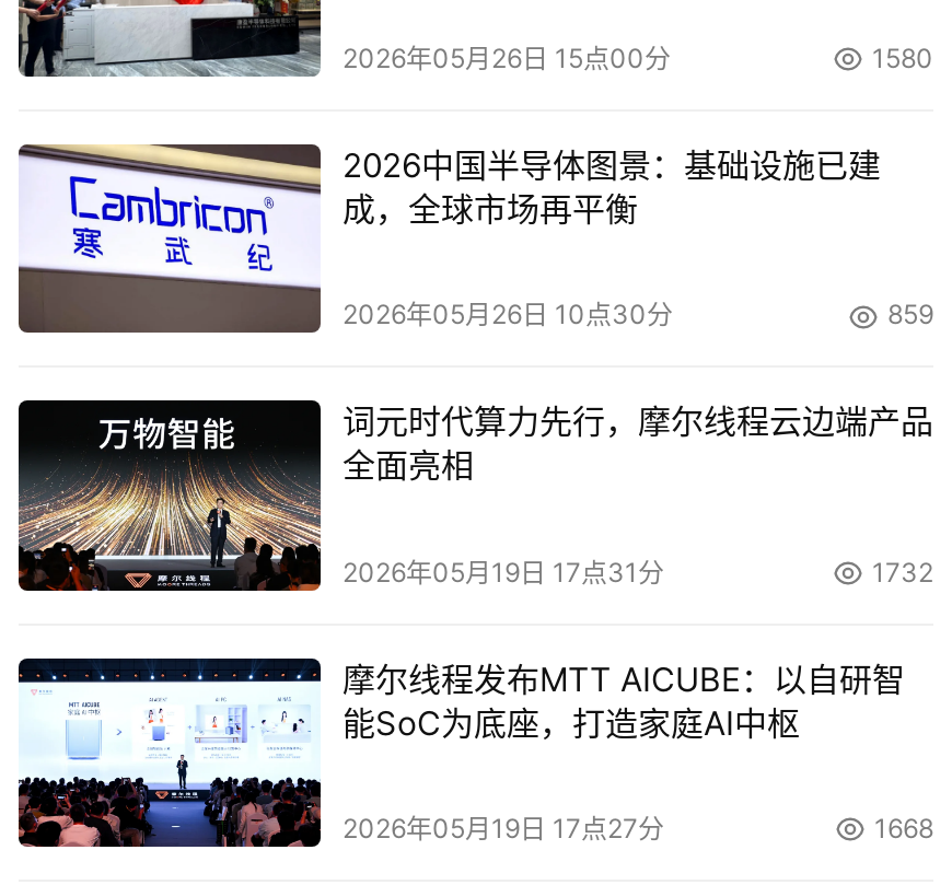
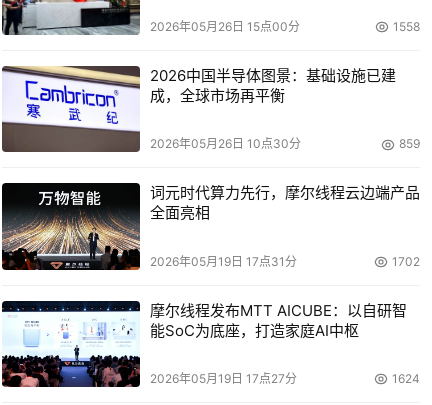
[872,42,933,75] 1580 -> [393,19,420,34] 1558
[872,555,933,588] 1732 -> [392,254,420,269] 1702
[874,811,933,844] 1668 -> [392,371,420,386] 1624

